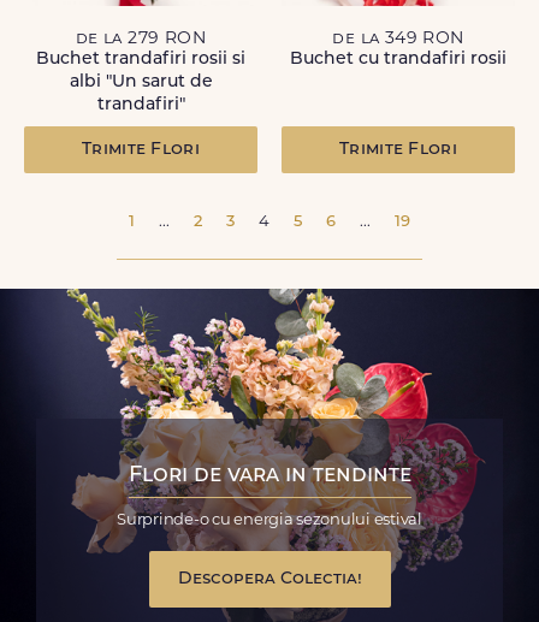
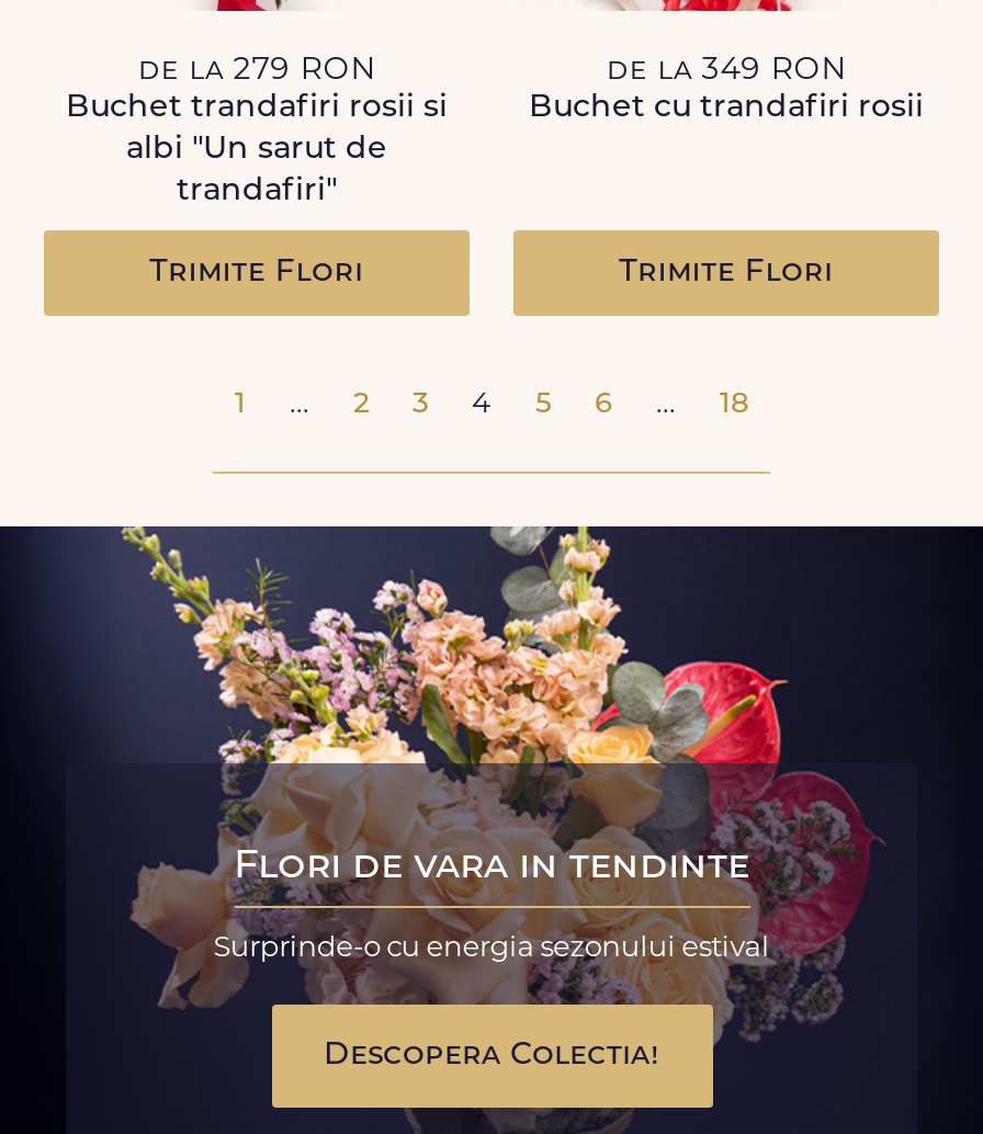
[395,214,410,230] 19 -> [720,390,748,419] 18

